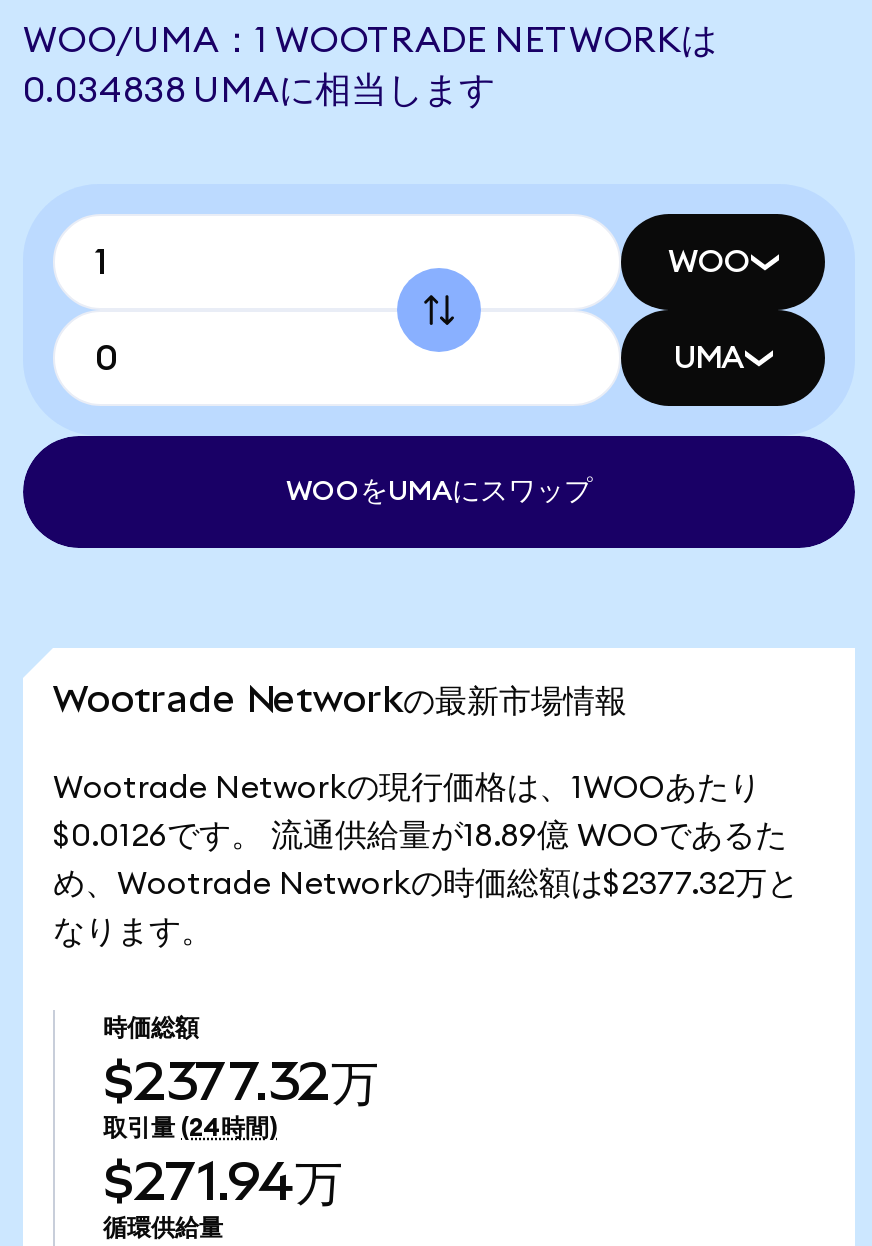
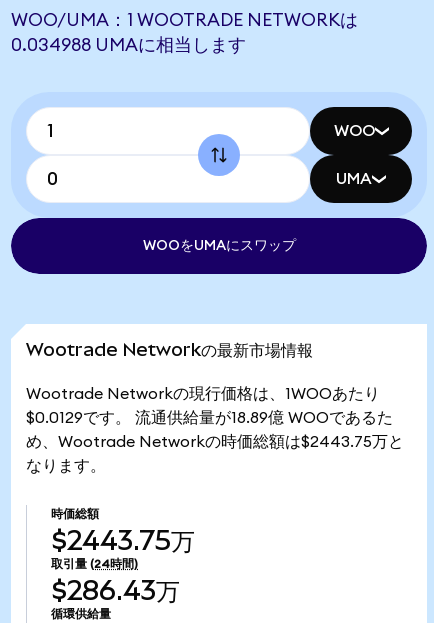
[23,72,495,108] 0.034838 UMAに相当します -> [11,36,246,54] 0.034988 UMAに相当します
[53,820,787,852] $0.0126です。 流通供給量が18.89億 WOOであるた -> [26,410,393,426] $0.0129です。 流通供給量が18.89億 WOOであるた
[53,868,799,900] め、Wootrade Networkの時価総額は$2377.32万と -> [26,434,404,450] め、Wootrade Networkの時価総額は$2443.75万と
[103,1050,379,1112] $2377.32万 -> [51,525,195,556] $2443.75万
[103,1150,343,1212] $271.94万 -> [51,575,180,606] $286.43万

